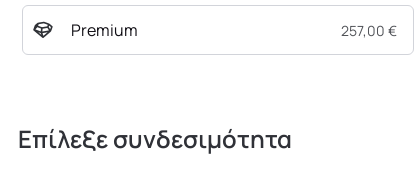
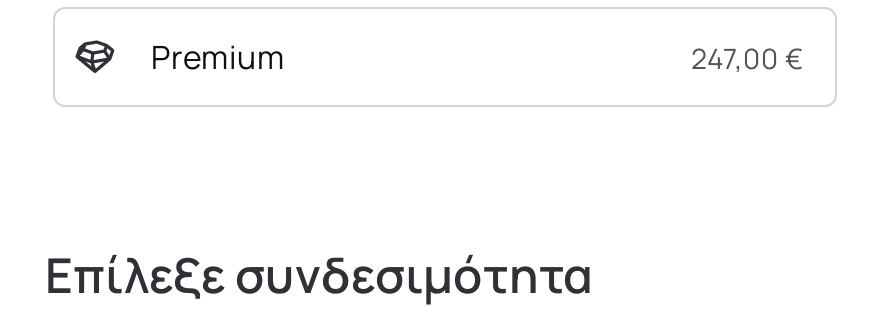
[341,21,397,40] 257,00 € -> [691,40,803,78] 247,00 €

